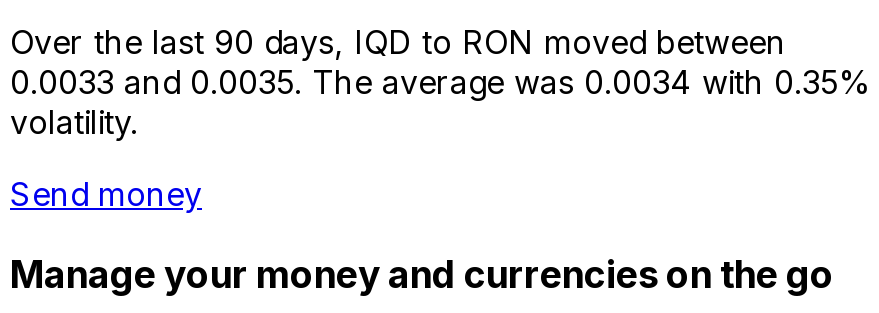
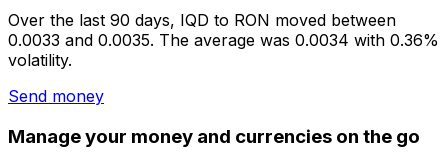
[10,62,870,102] 0.0033 and 0.0035. The average was 0.0034 with 0.35% -> [8,30,439,50] 0.0033 and 0.0035. The average was 0.0034 with 0.36%

